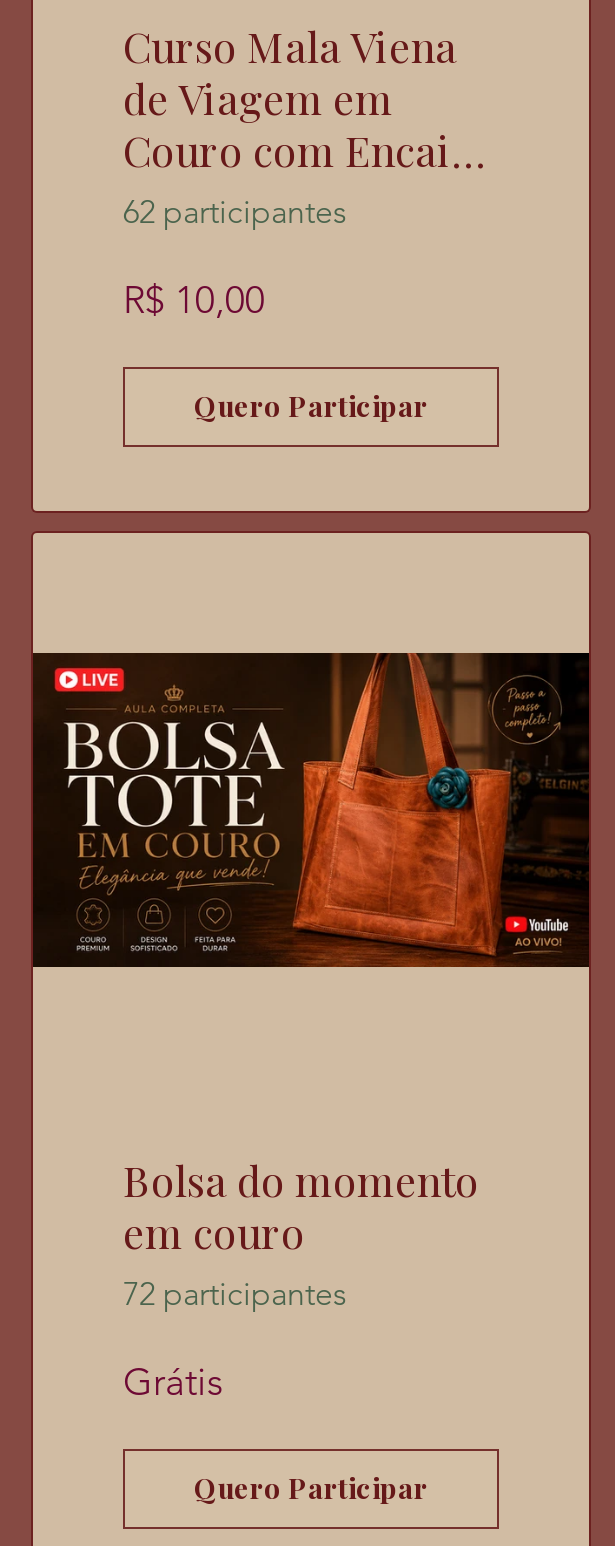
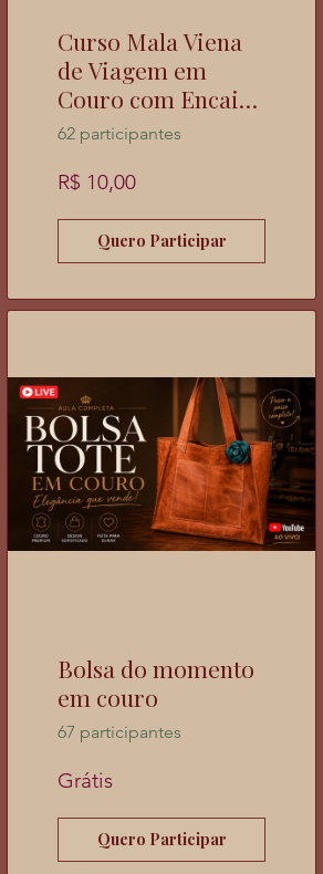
[123,1276,347,1314] 72 participantes -> [58,722,181,743] 67 participantes

